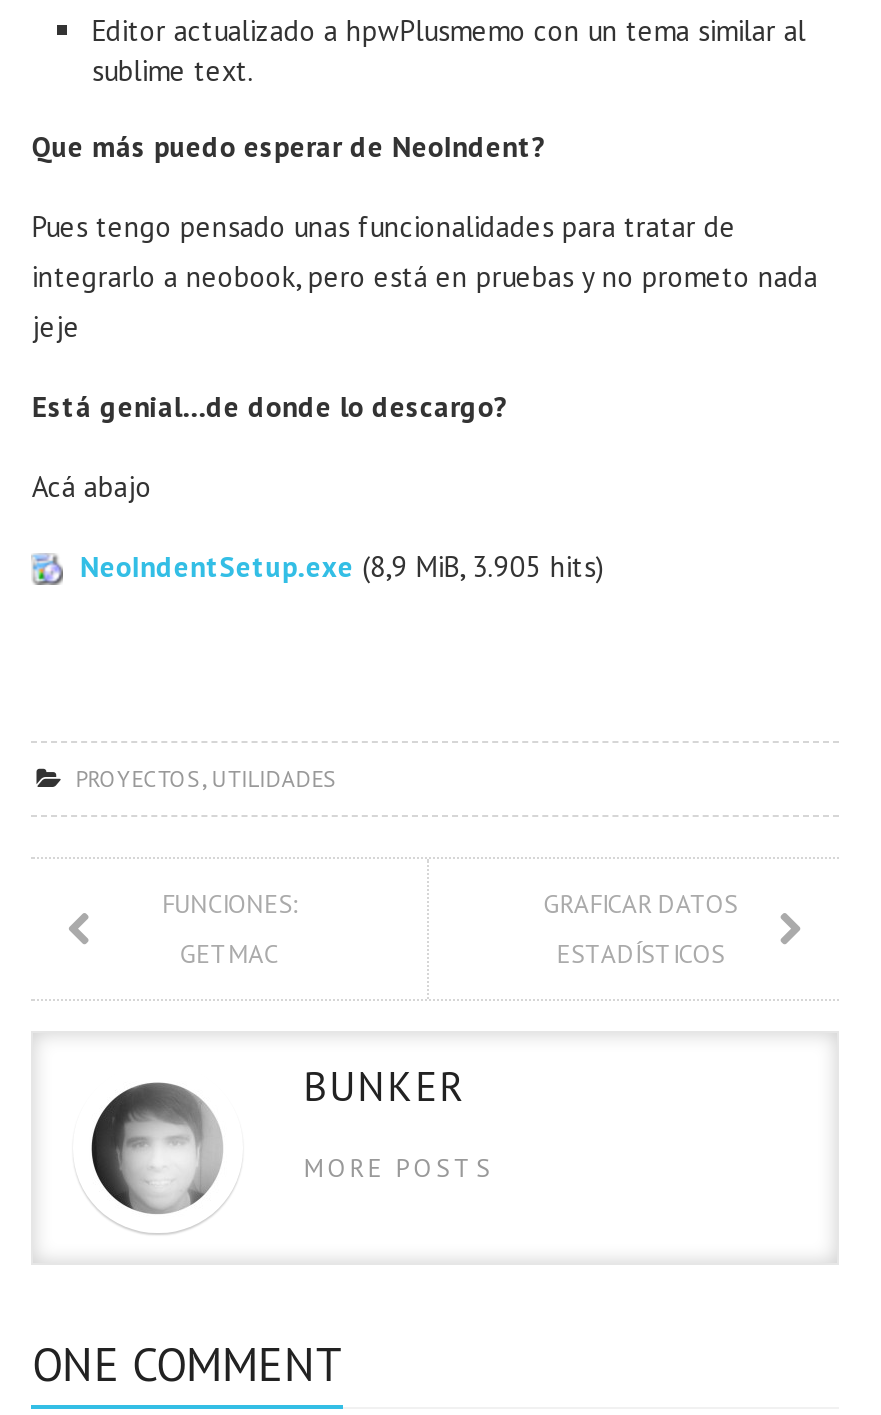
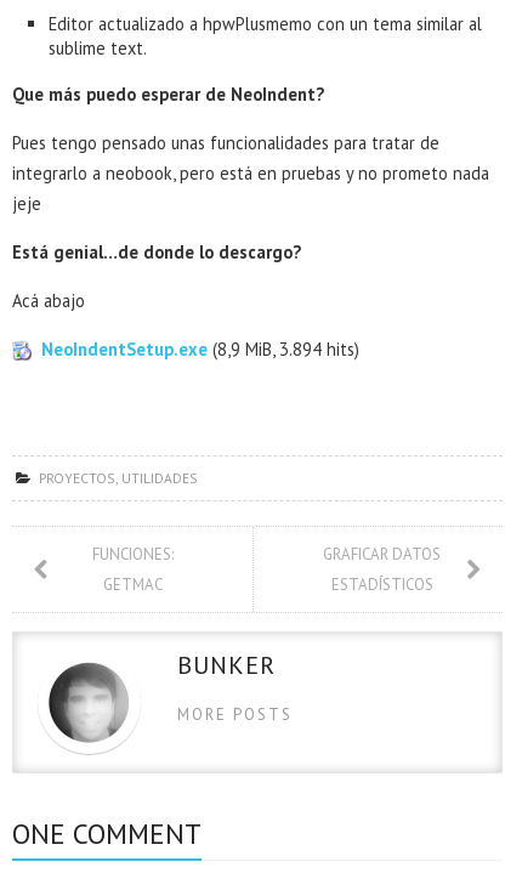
[80,546,604,584] NeoIndentSetup.exe (8,9 MiB, 3.905 hits) -> [42,337,360,360] NeoIndentSetup.exe (8,9 MiB, 3.894 hits)

